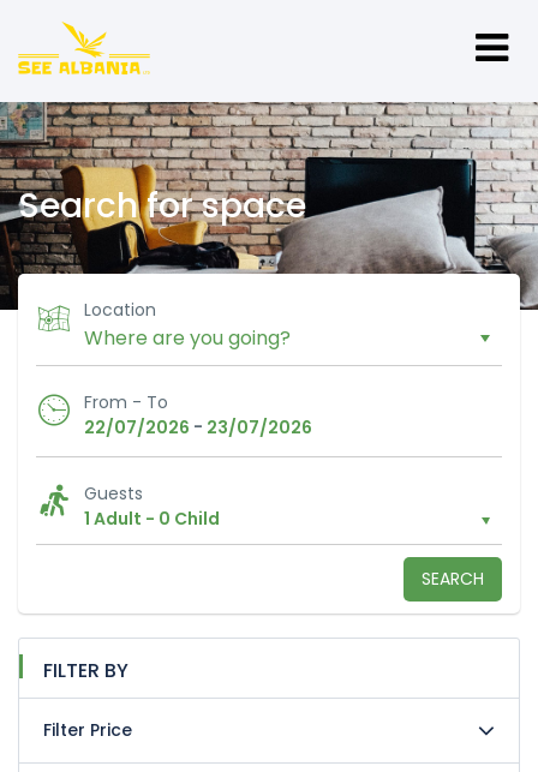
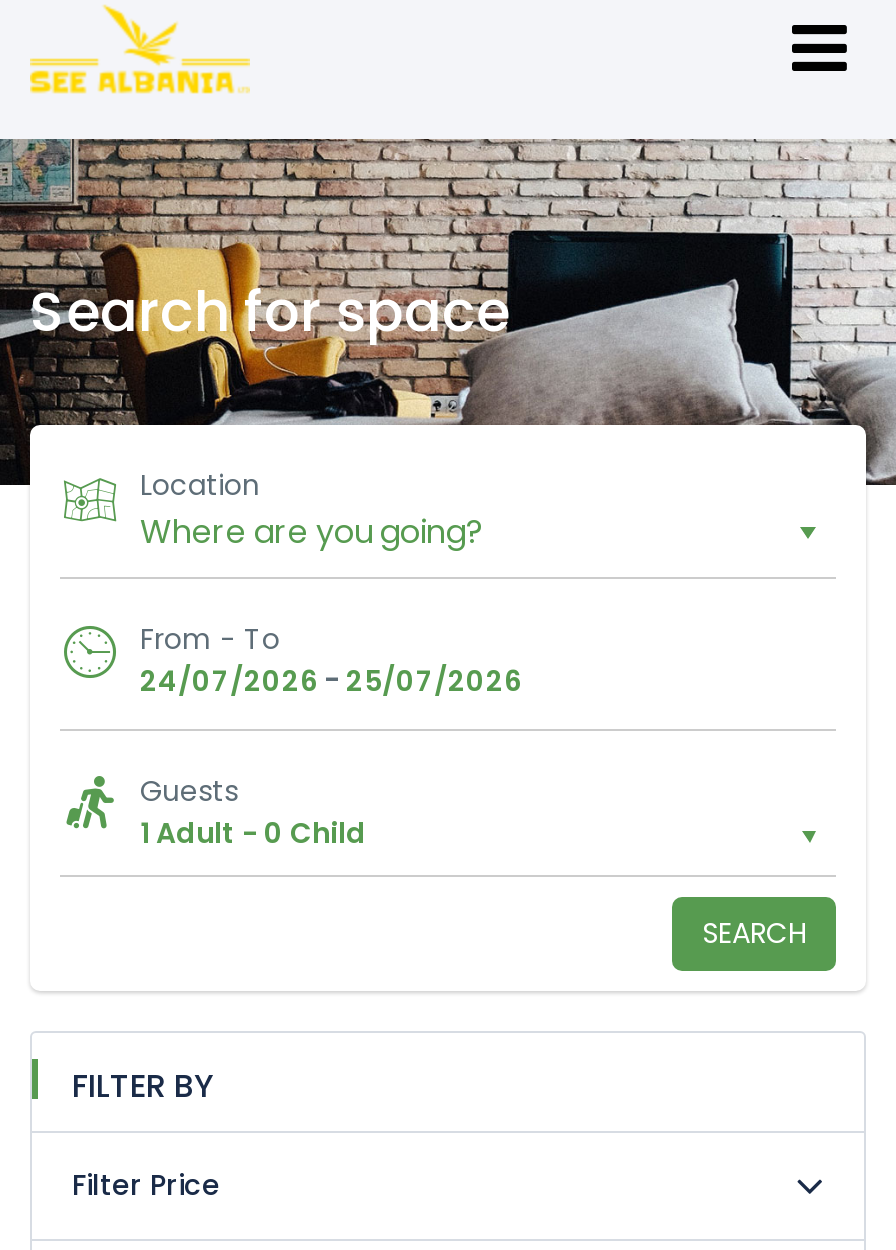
[84,414,312,439] 22/07/2026 - 23/07/2026 -> [140,659,522,701] 24/07/2026 - 25/07/2026

